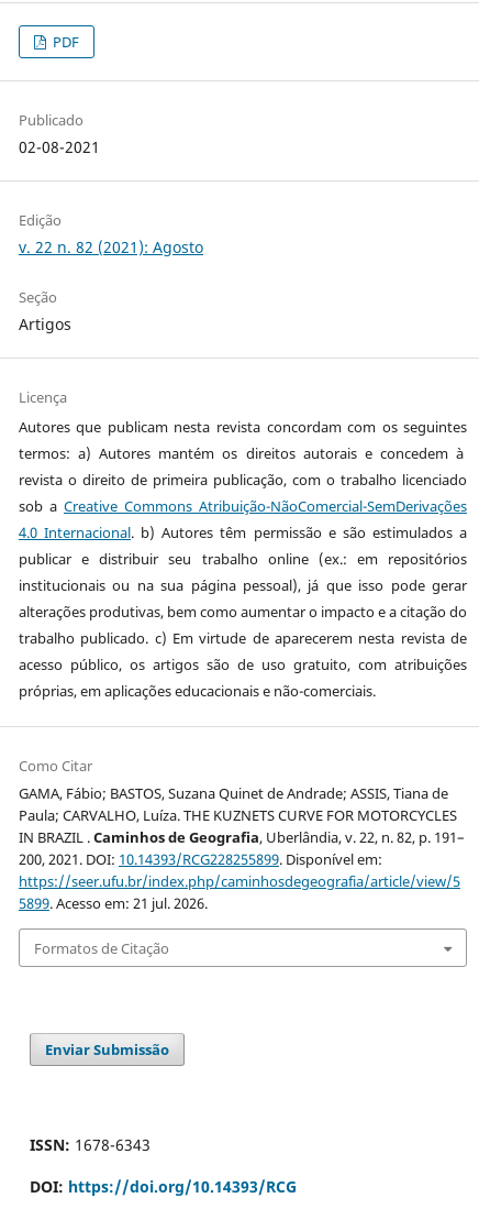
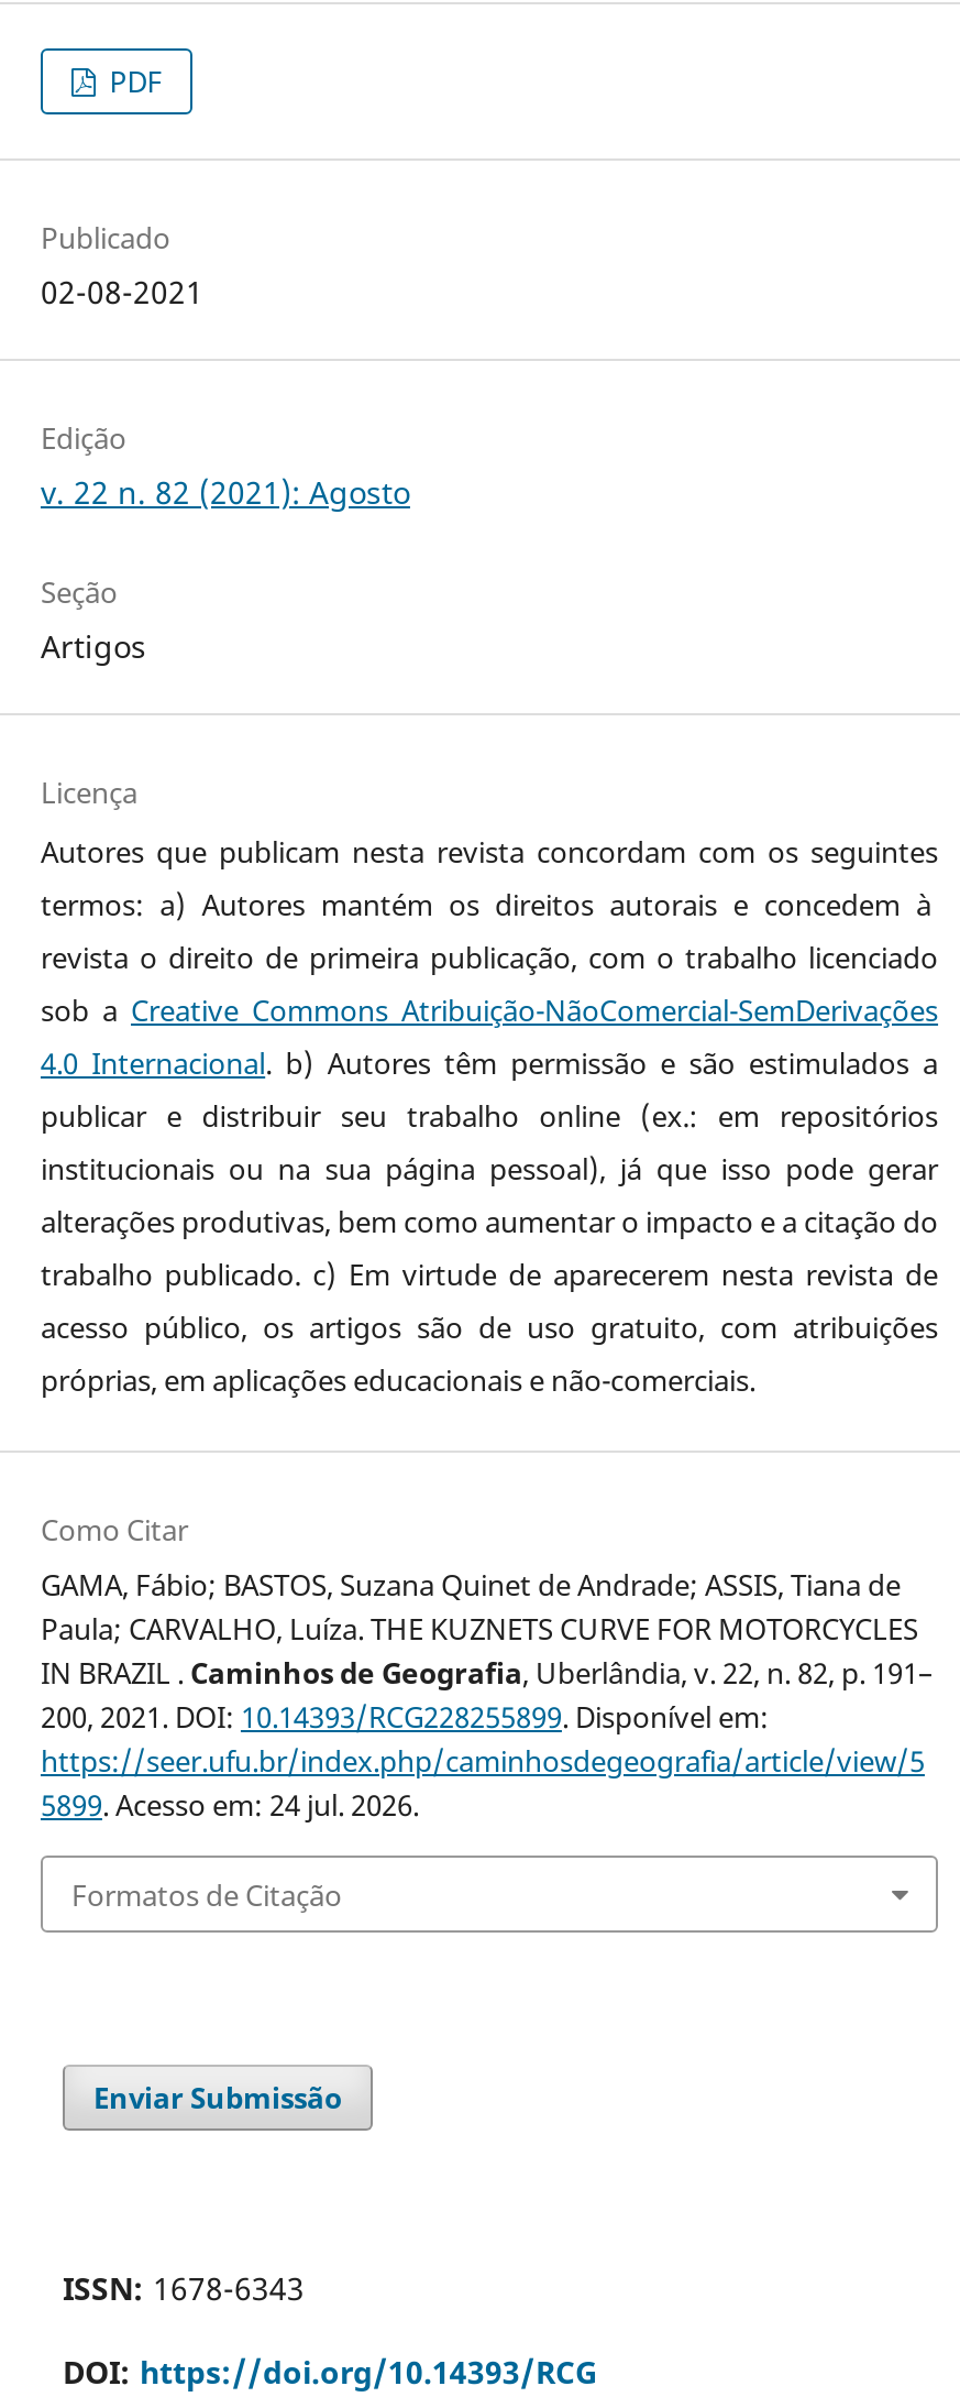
[19,893,208,913] 5899. Acesso em: 21 jul. 2026. -> [41,1786,419,1825] 5899. Acesso em: 24 jul. 2026.

